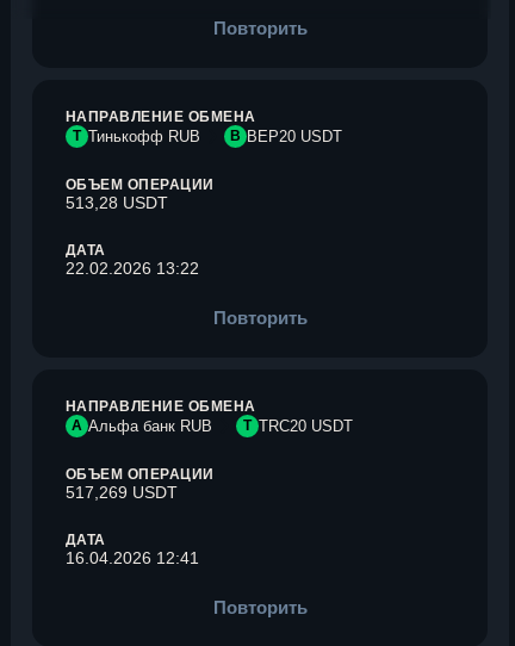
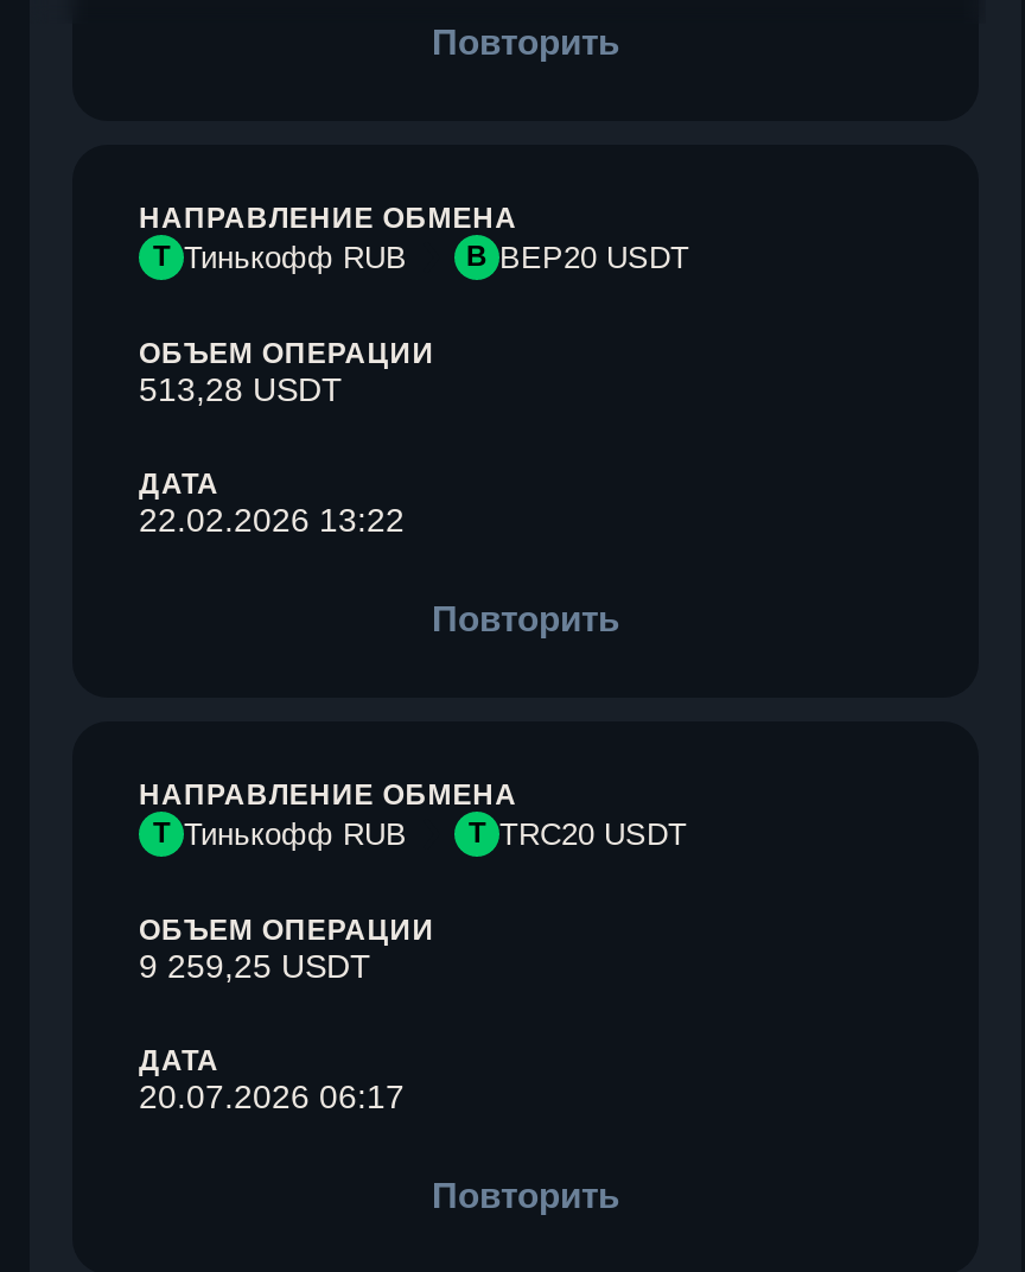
[72,417,212,435] А Альфа банк RUB -> [153,816,407,852] Т Тинькофф RUB
[66,483,178,502] 517,269 USDT -> [139,947,371,985] 9 259,25 USDT
[66,548,199,567] 16.04.2026 12:41 -> [139,1077,405,1115] 20.07.2026 06:17

